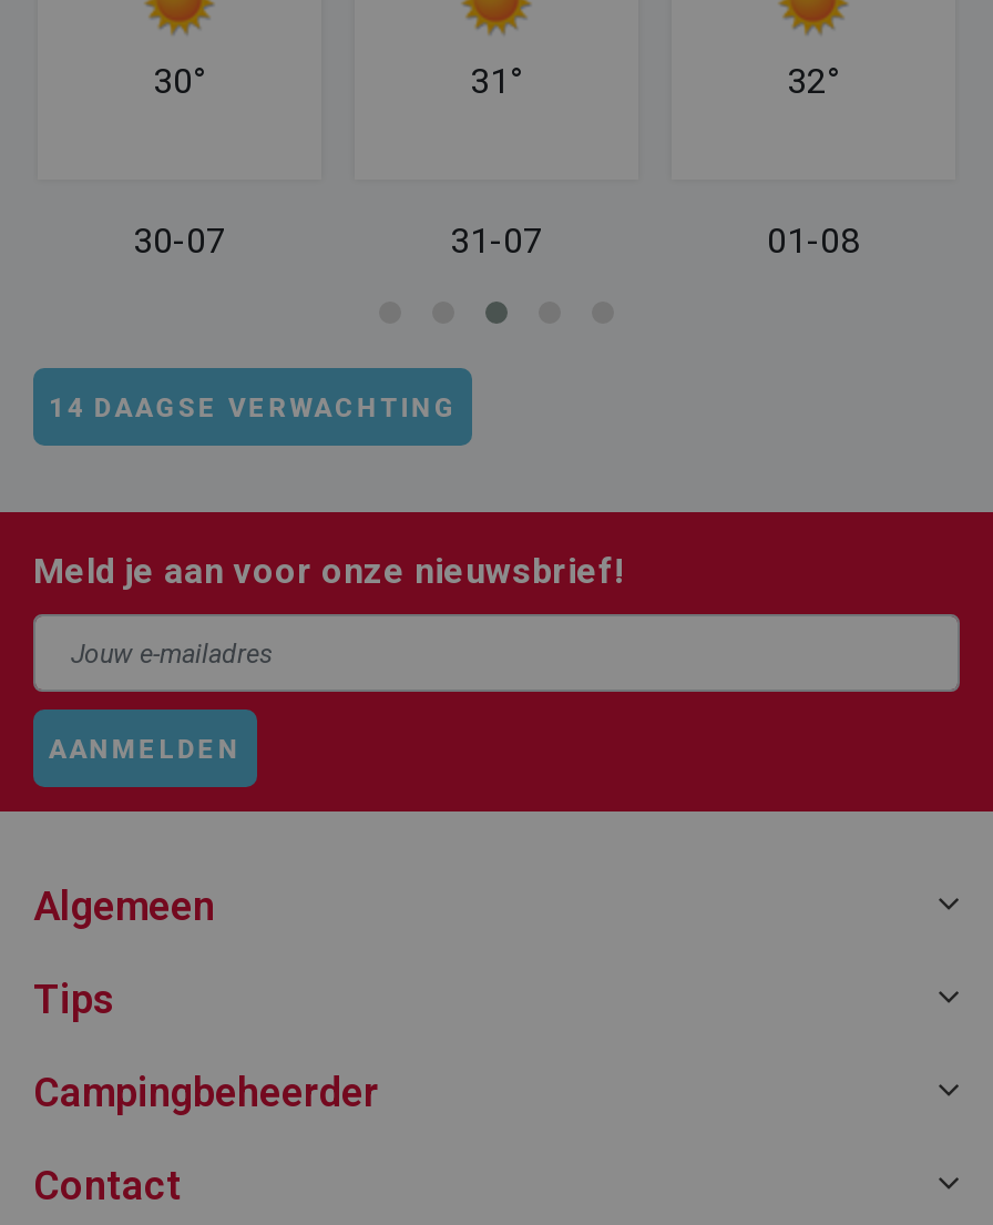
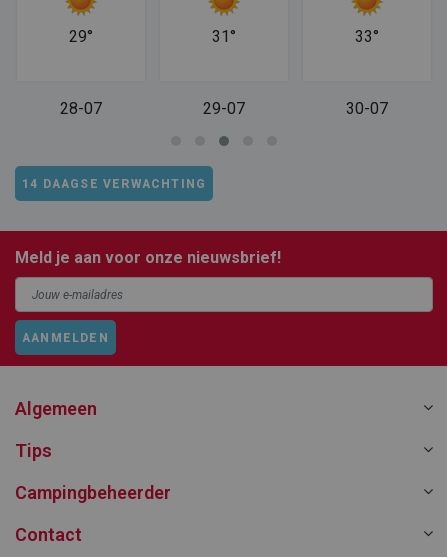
[153,61,206,103] 30° -> [69,27,93,46] 29°
[787,61,840,103] 32° -> [355,27,379,46] 33°
[133,219,226,261] 30-07 -> [60,99,102,118] 28-07
[450,219,543,261] 31-07 -> [203,99,245,118] 29-07
[767,219,860,261] 01-08 -> [346,99,388,118] 30-07

